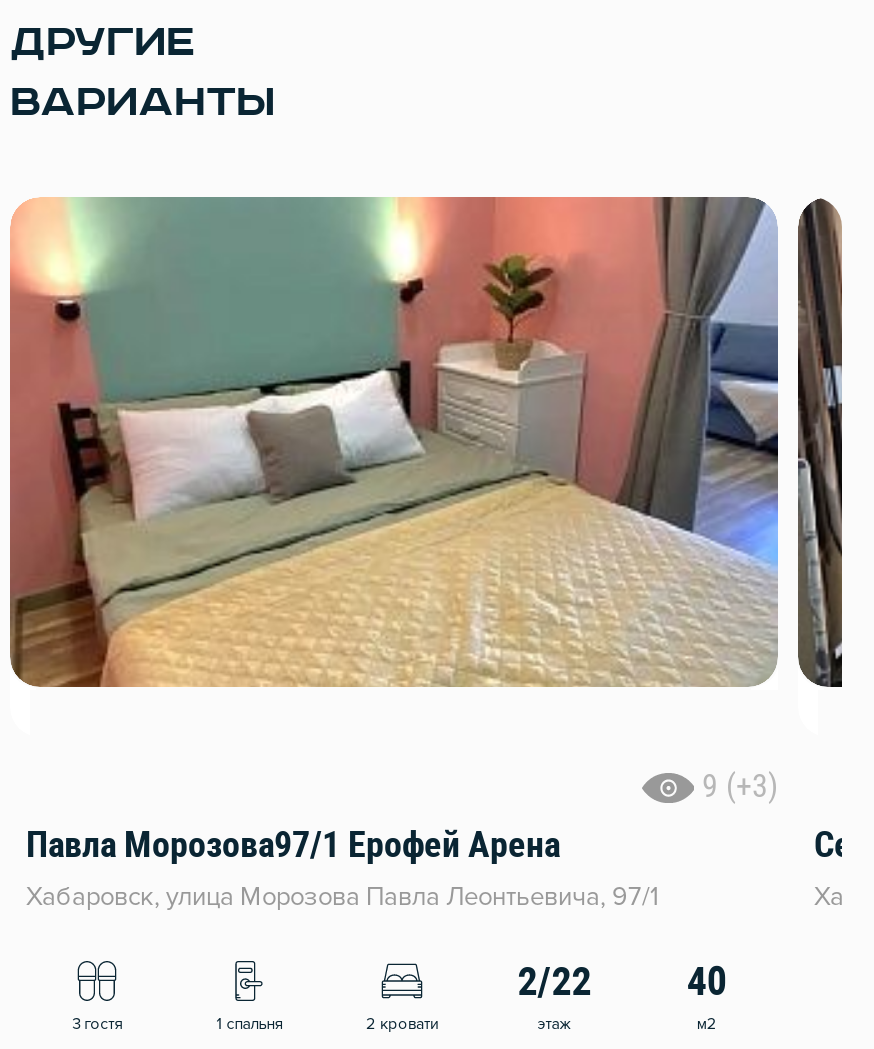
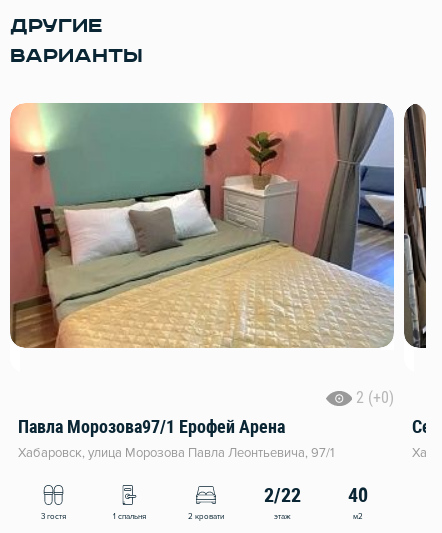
[702,768,778,806] 9 (+3) -> [356,388,394,407] 2 (+0)

